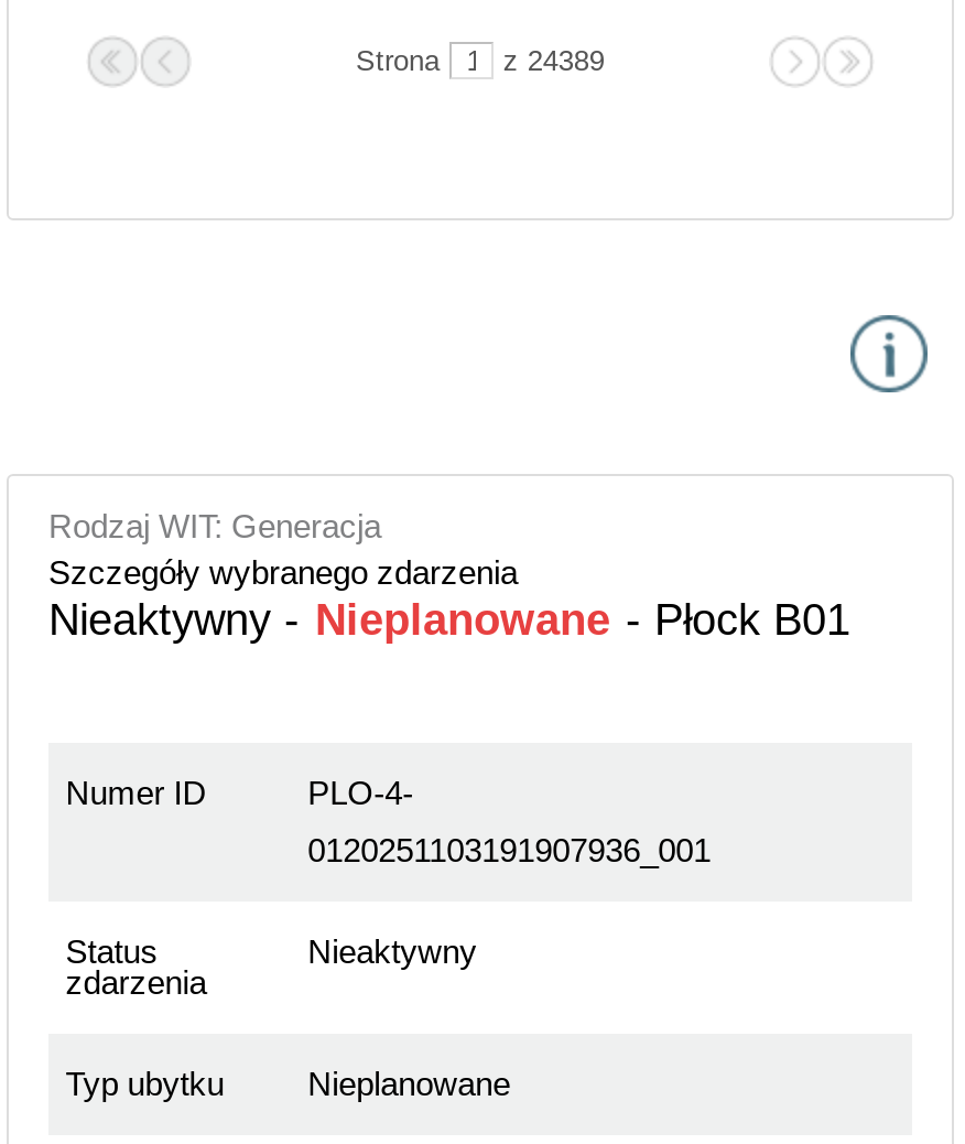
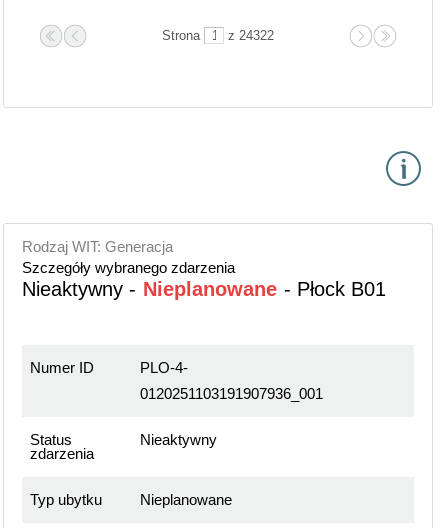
[356,44,604,77] Strona z 24389 -> [161,28,274,43] Strona z 24322

